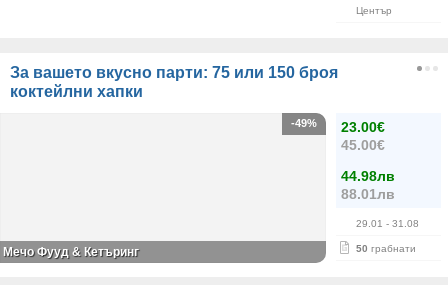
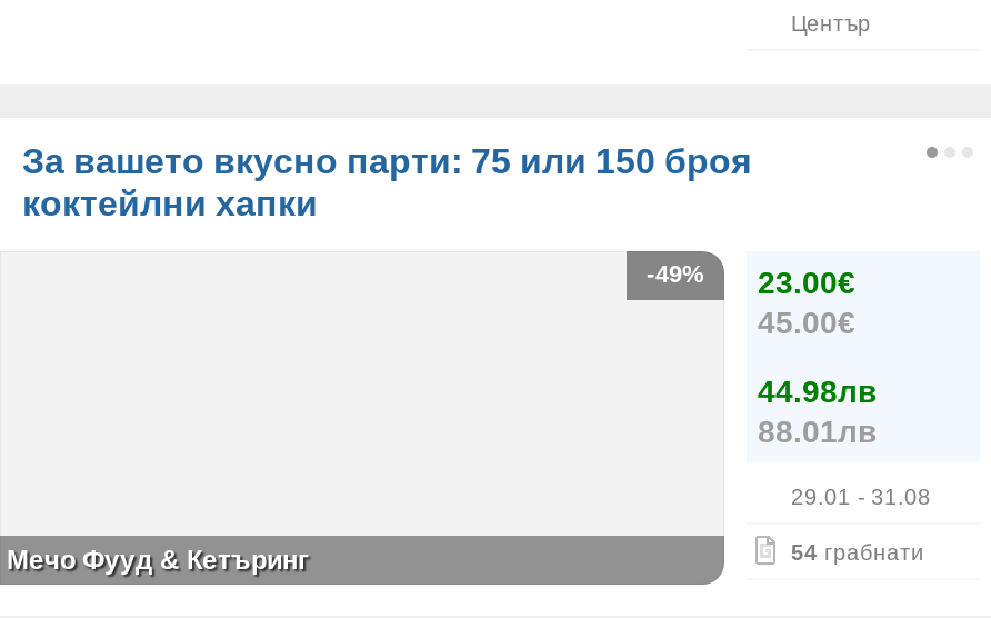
[356,243,416,254] 50 грабнати -> [791,540,924,565] 54 грабнати

